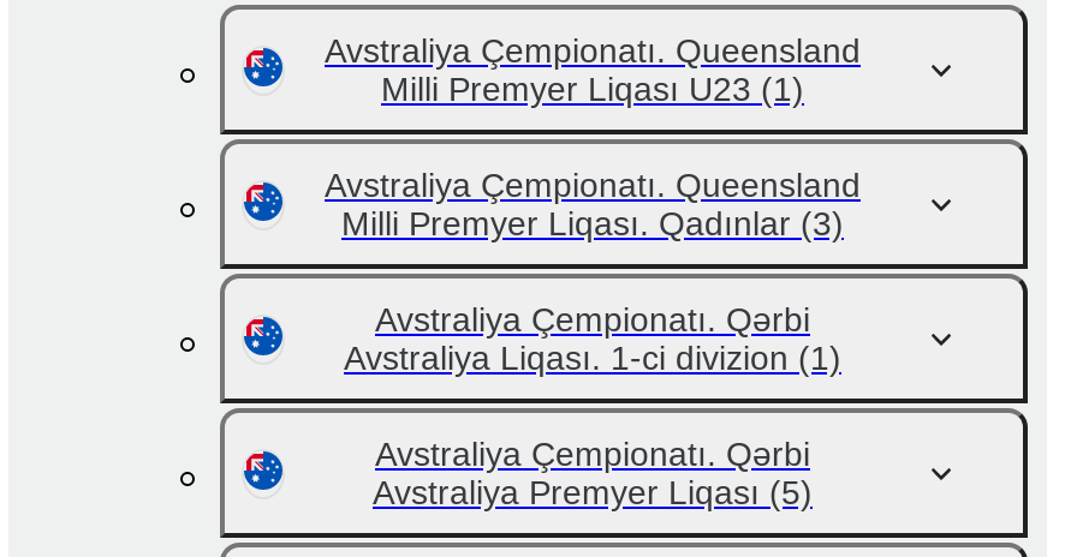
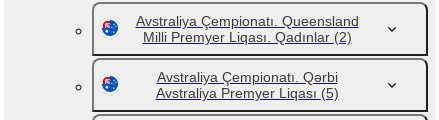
[325,70,861,377] Milli Premyer Liqası U23 (1) | Avstraliya Çempionatı. Queensland | Milli Premyer Liqası. Qadınlar (3) | Avstraliya Çempionatı. Qərbi | Avstraliya Liqası. 1-ci divizion (1) -> [142,29,351,45] Milli Premyer Liqası. Qadınlar (2)

